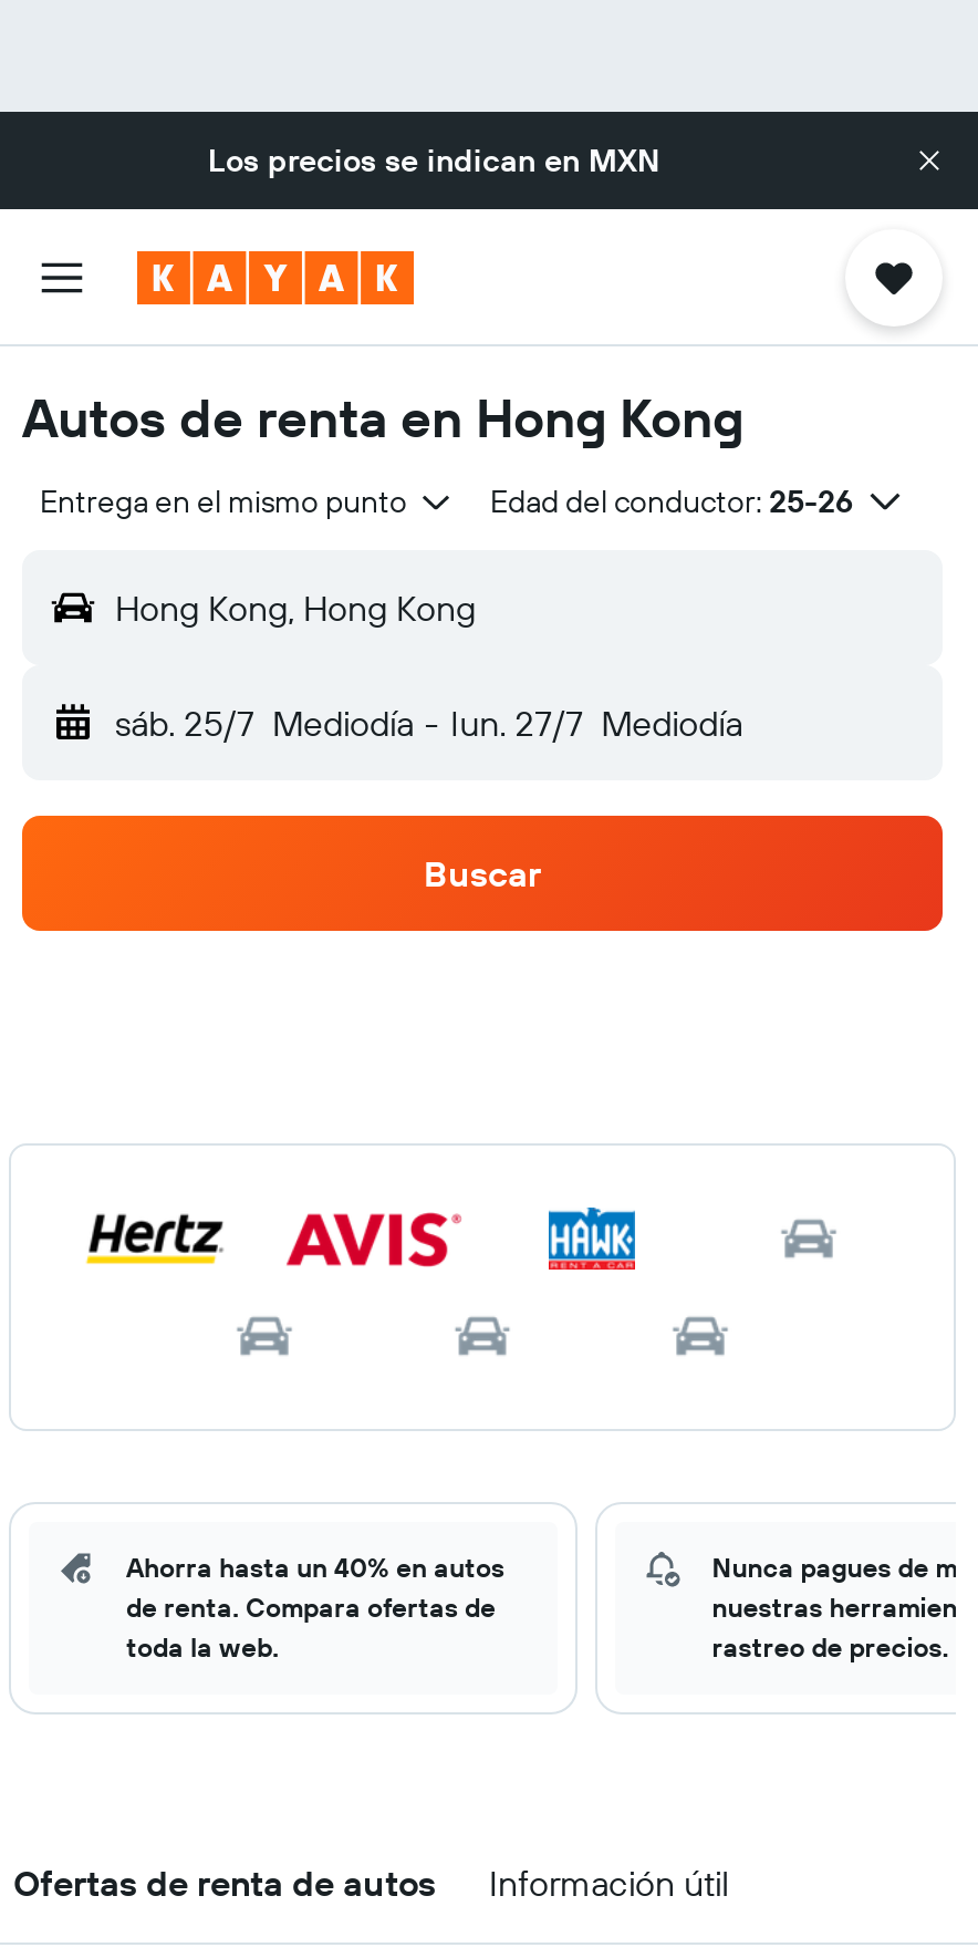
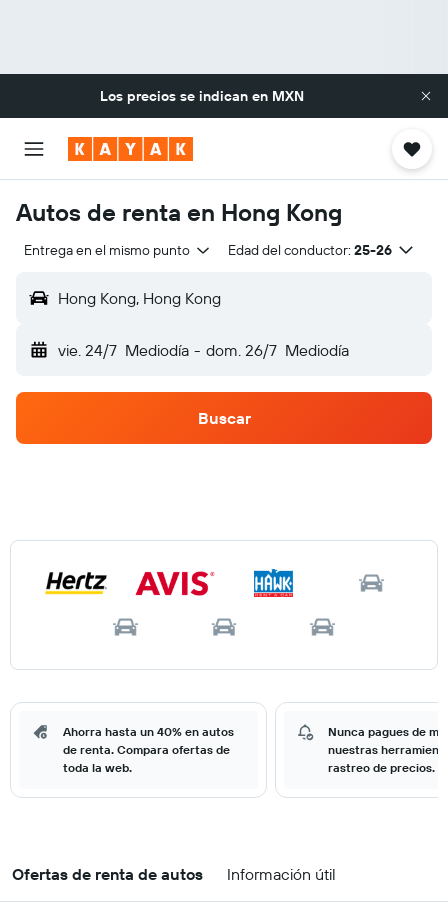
[115,701,743,745] sáb. 25/7 Mediodía - lun. 27/7 Mediodía -> [58,340,349,360] vie. 24/7 Mediodía - dom. 26/7 Mediodía

